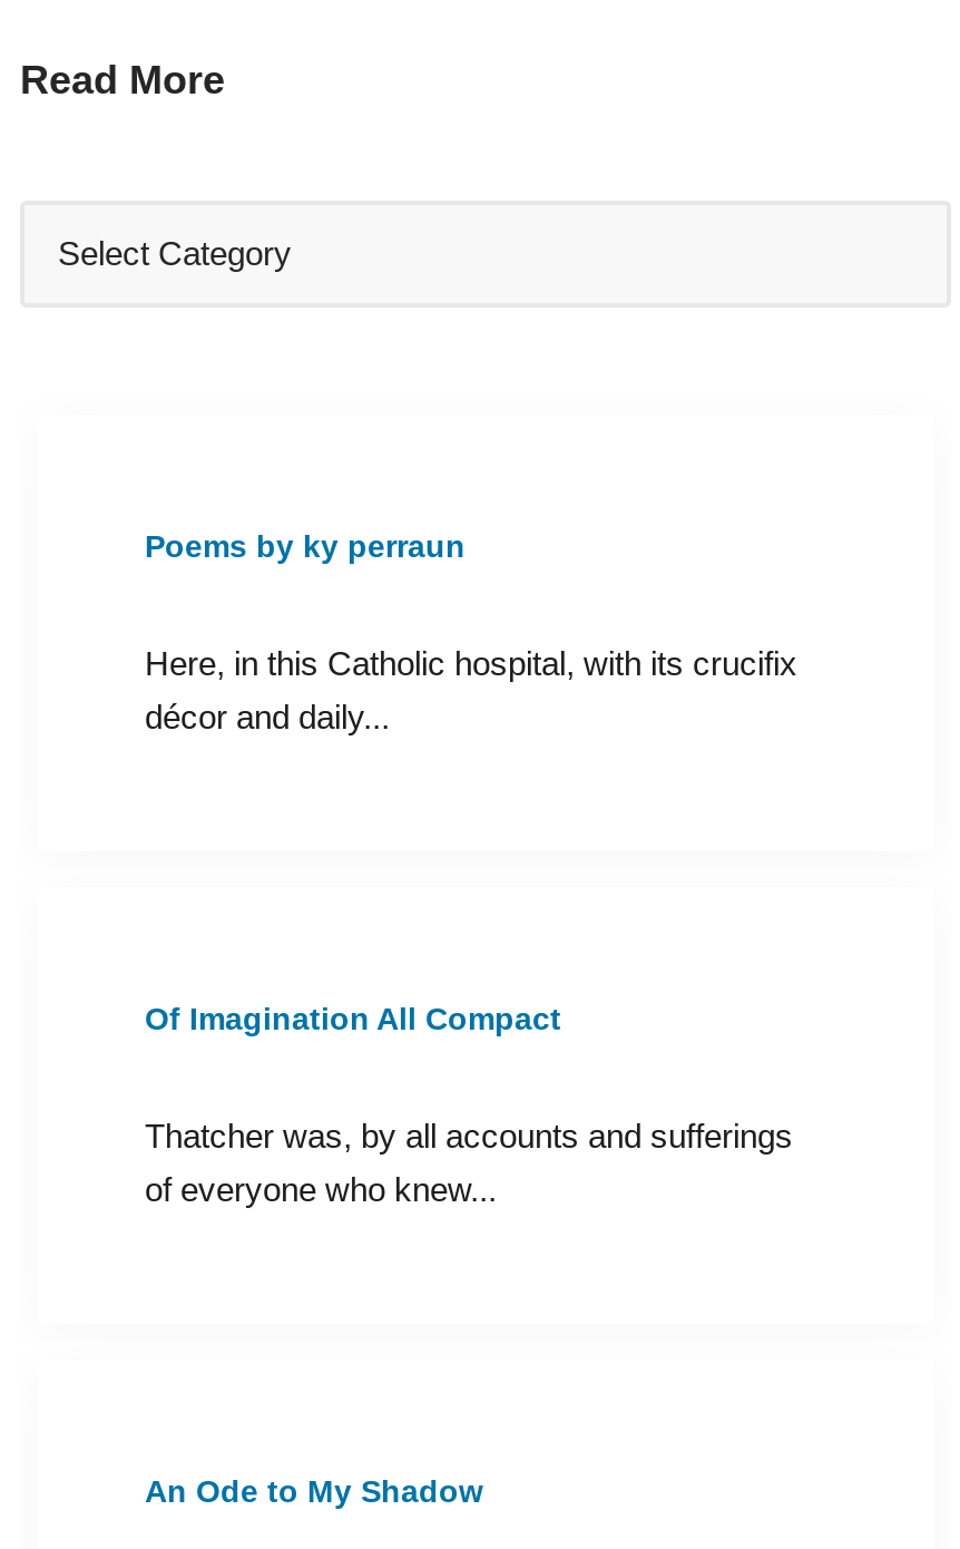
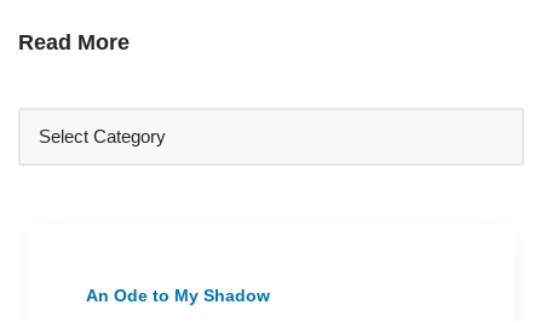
[145,529,797,736] Poems by ky perraun | Here, in this Catholic hospital, with its crucifix | décor and daily... -> none
[145,1002,793,1209] Of Imagination All Compact | Thatcher was, by all accounts and sufferings | of everyone who knew... -> none

